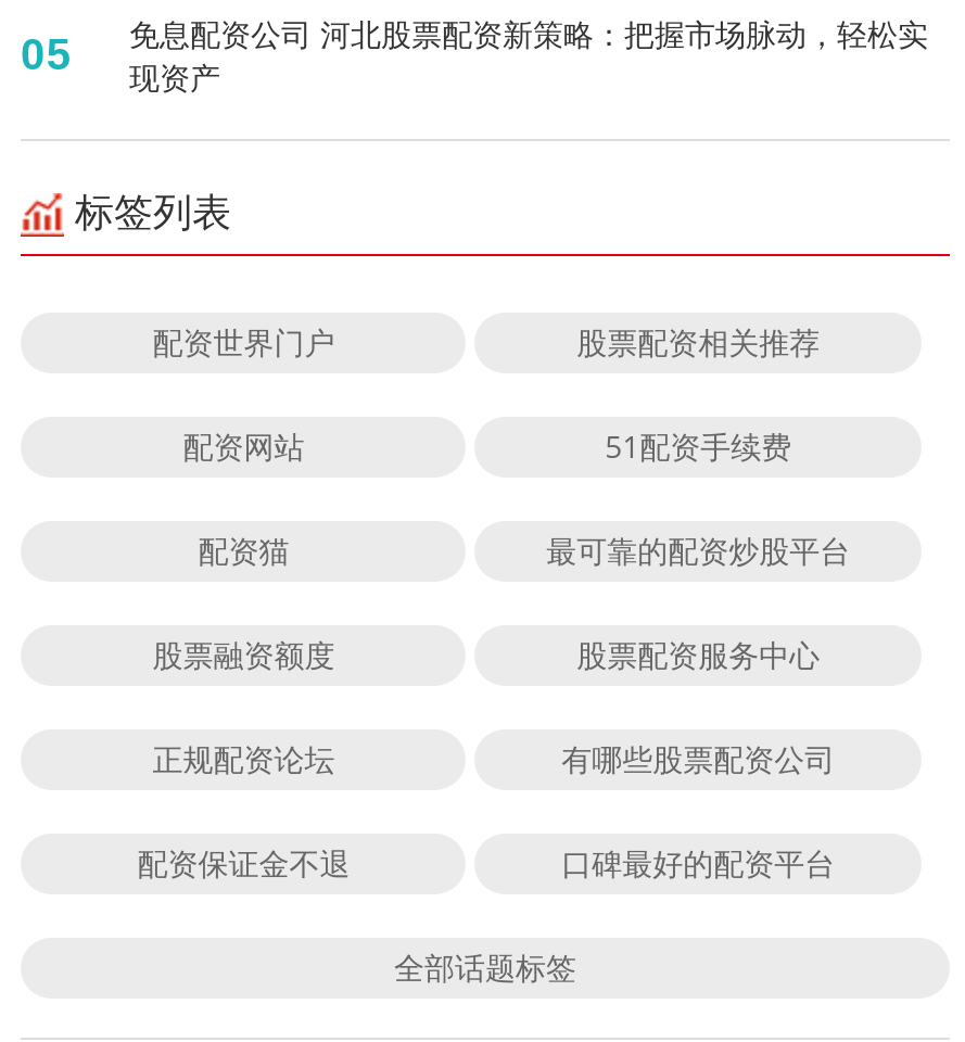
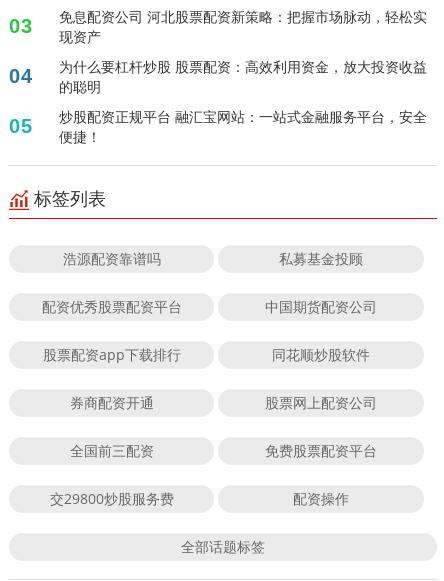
[21,12,928,97] 05 免息配资公司 河北股票配资新策略：把握市场脉动，轻松实 现资产 -> [9,7,427,46] 03 免息配资公司 河北股票配资新策略：把握市场脉动，轻松实 现资产
none -> [9,57,427,146] 04 | 为什么要杠杆炒股 股票配资：高效利用资金，放大投资收益 | 的聪明 | 05 | 炒股配资正规平台 融汇宝网站：一站式金融服务平台，安全 | 便捷！
[152,320,820,362] 配资世界门户 | 股票配资相关推荐 -> [63,249,363,268] 浩源配资靠谱吗 | 私募基金投顾
[183,425,792,466] 配资网站 | 51配资手续费 -> [42,297,377,316] 配资优秀股票配资平台 | 中国期货配资公司
[198,529,850,570] 配资猫 | 最可靠的配资炒股平台 -> [43,345,370,364] 股票配资app下载排行 | 同花顺炒股软件
[152,633,820,674] 股票融资额度 | 股票配资服务中心 -> [70,393,377,412] 券商配资开通 | 股票网上配资公司
[152,737,835,778] 正规配资论坛 | 有哪些股票配资公司 -> [70,441,377,460] 全国前三配资 | 免费股票配资平台
[137,841,835,883] 配资保证金不退 | 口碑最好的配资平台 -> [50,489,349,508] 交29800炒股服务费 | 配资操作

